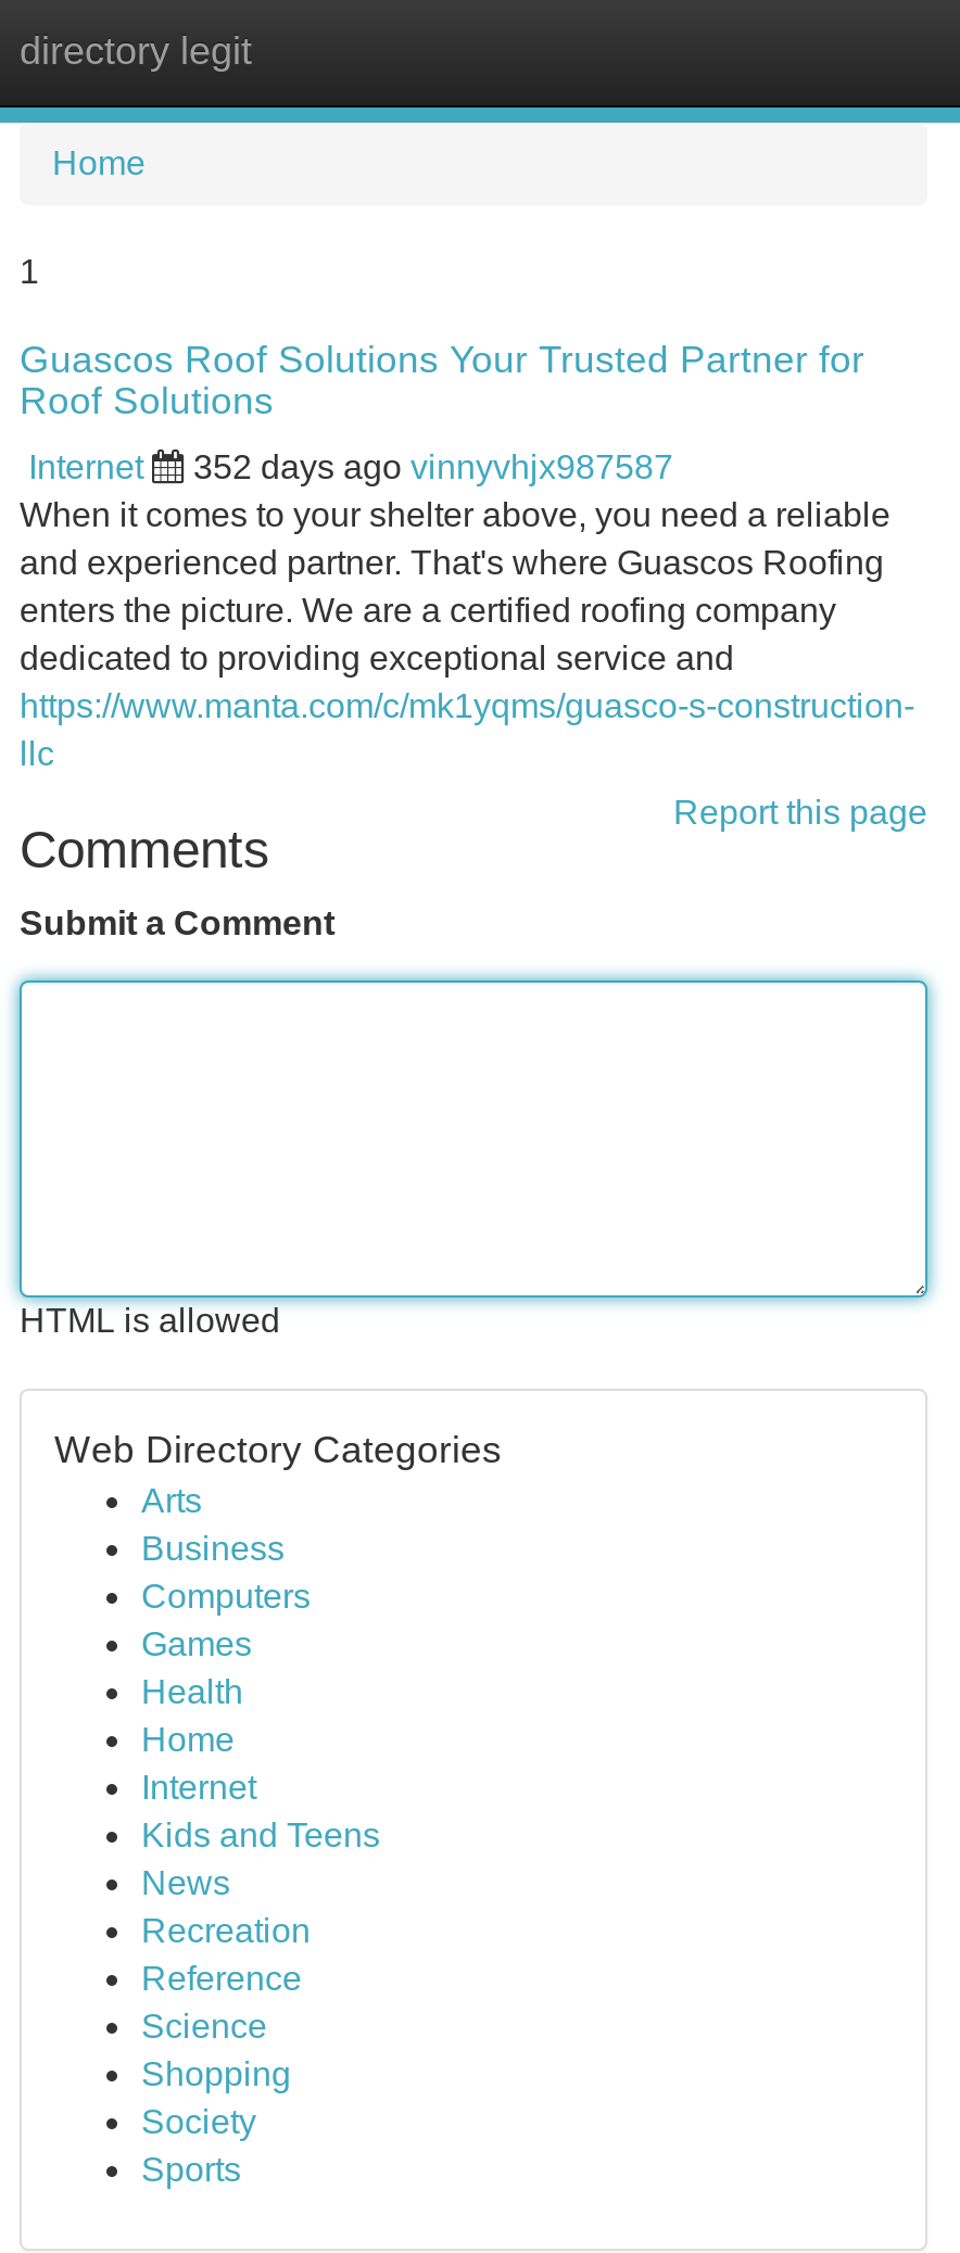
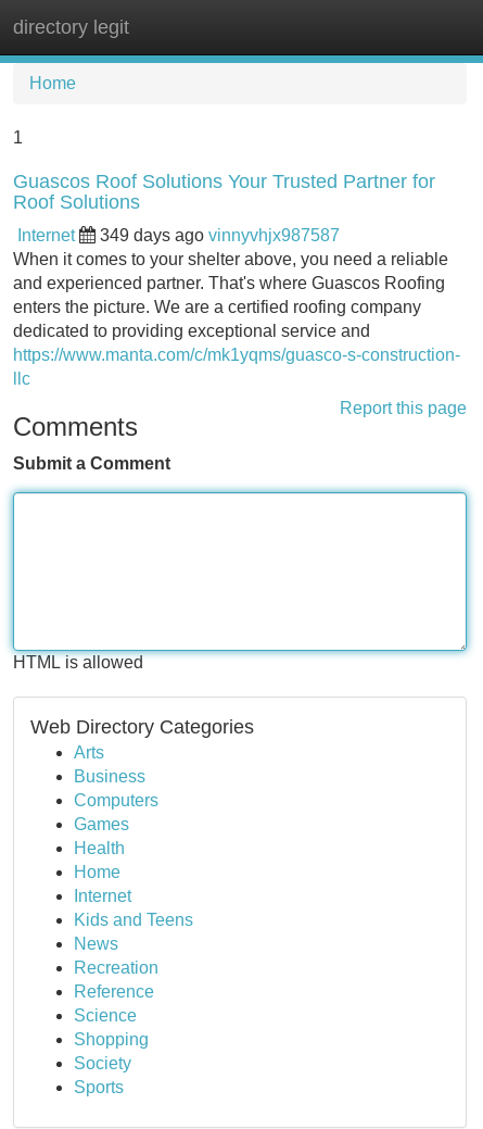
[193,448,673,485] 352 days ago vinnyvhjx987587 -> [100,226,340,244] 349 days ago vinnyvhjx987587

